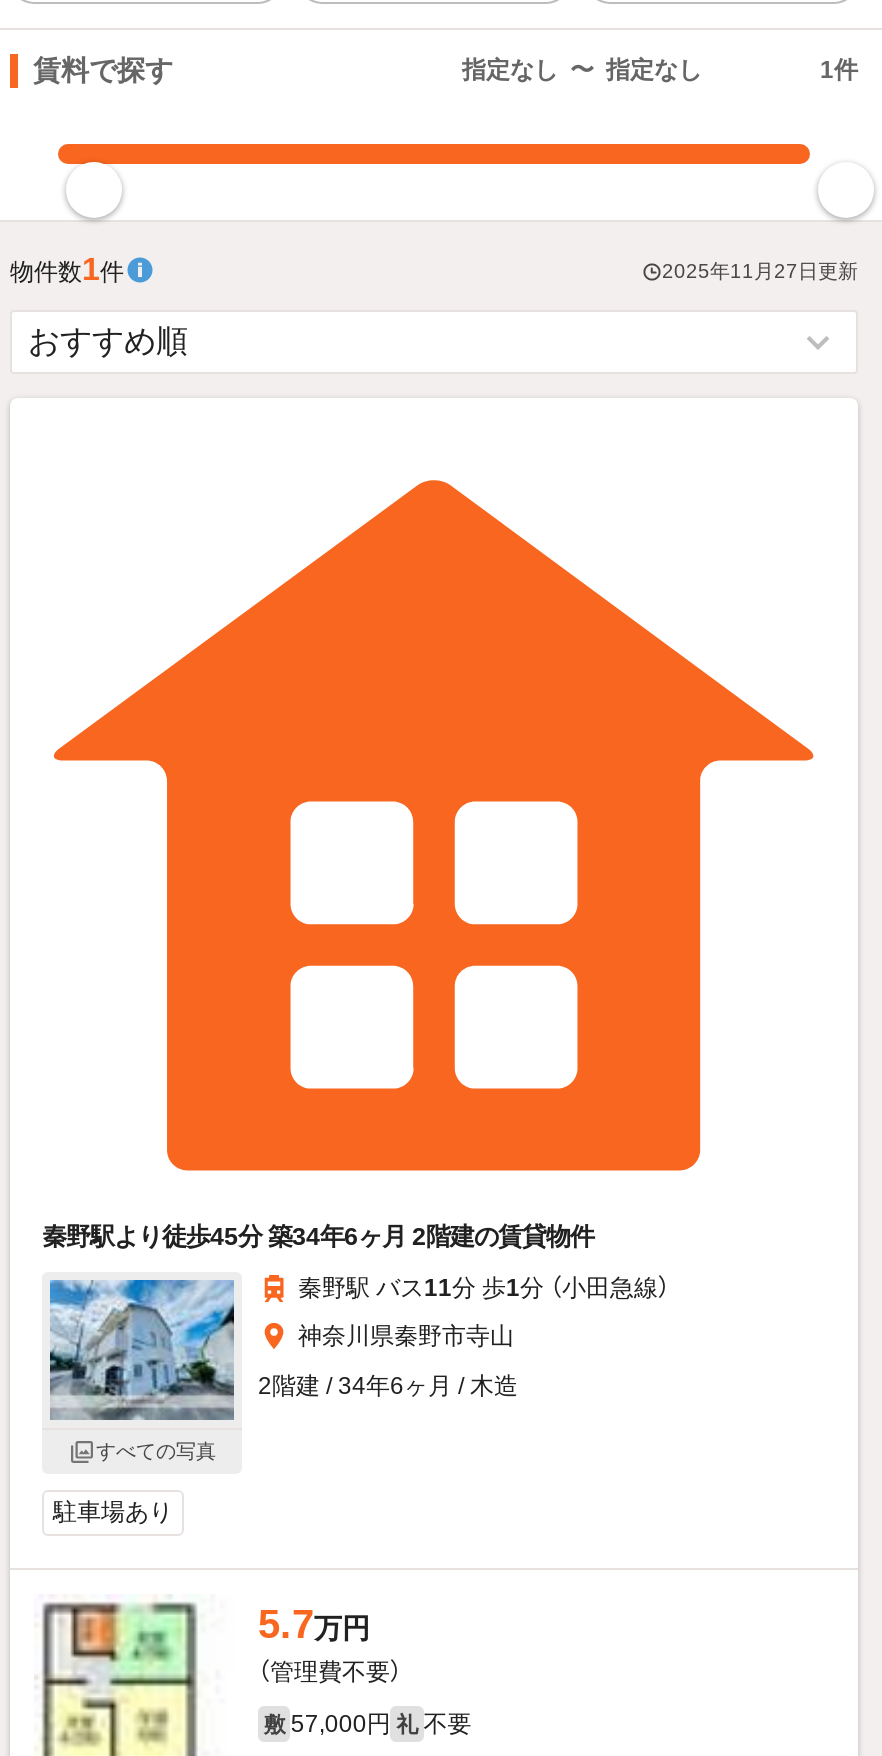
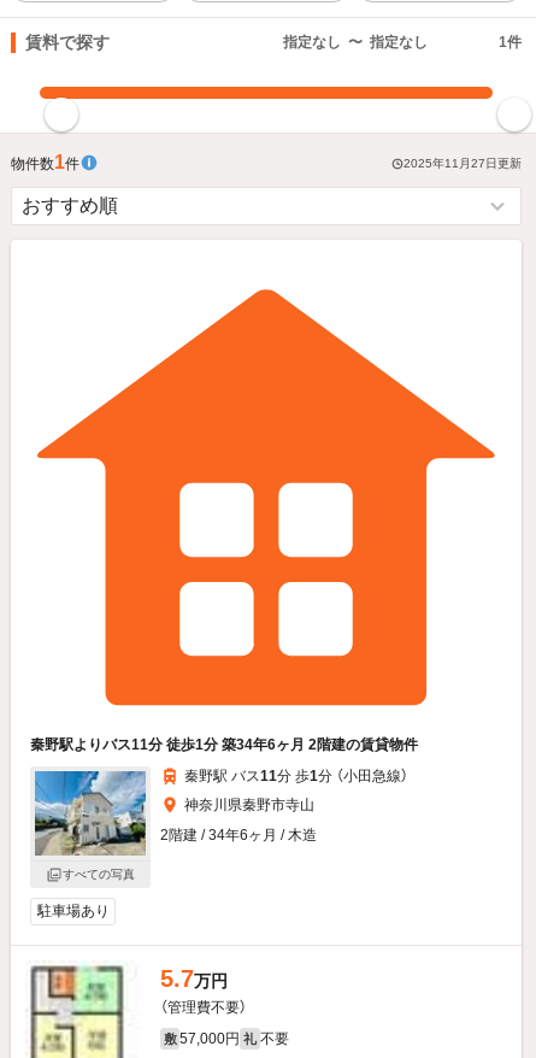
[42,1223,594,1251] 秦野駅より徒歩45分 築34年6ヶ月 2階建の賃貸物件 -> [30,737,418,753] 秦野駅よりバス11分 徒歩1分 築34年6ヶ月 2階建の賃貸物件
[50,1280,236,1420] [image] -> [35,770,147,856] [image]

